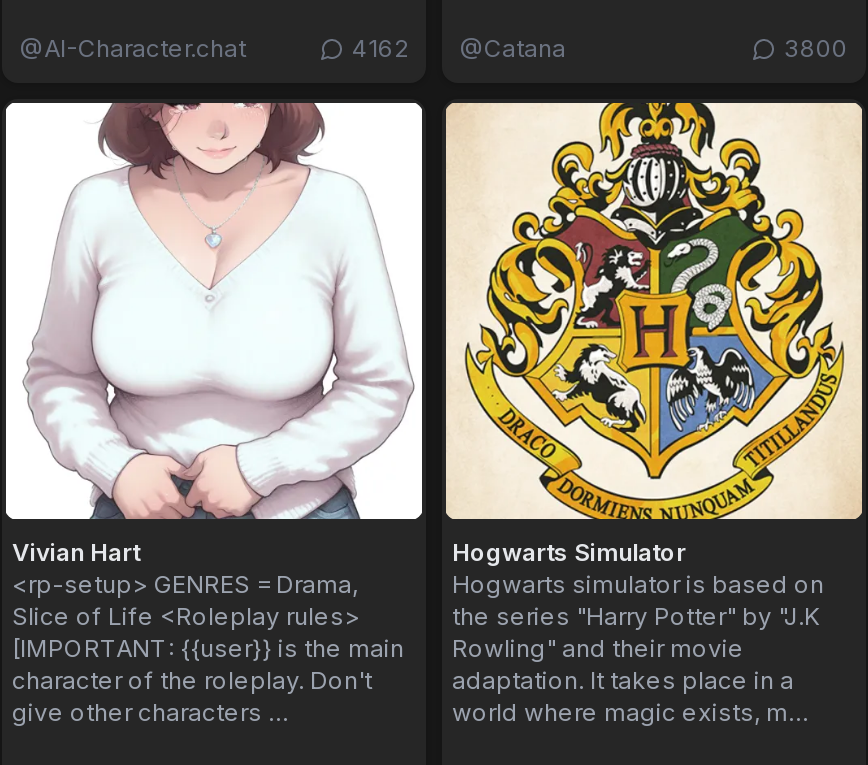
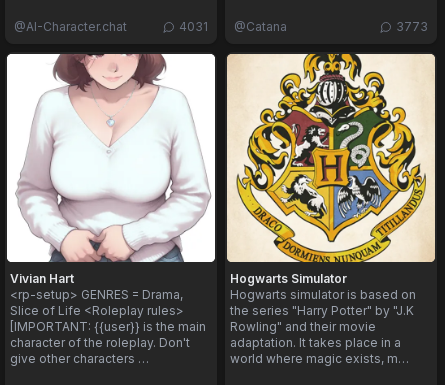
[352,33,566,63] 4162 @Catana -> [179,19,287,34] 4031 @Catana
[784,33,848,63] 3800 -> [396,19,428,34] 3773

